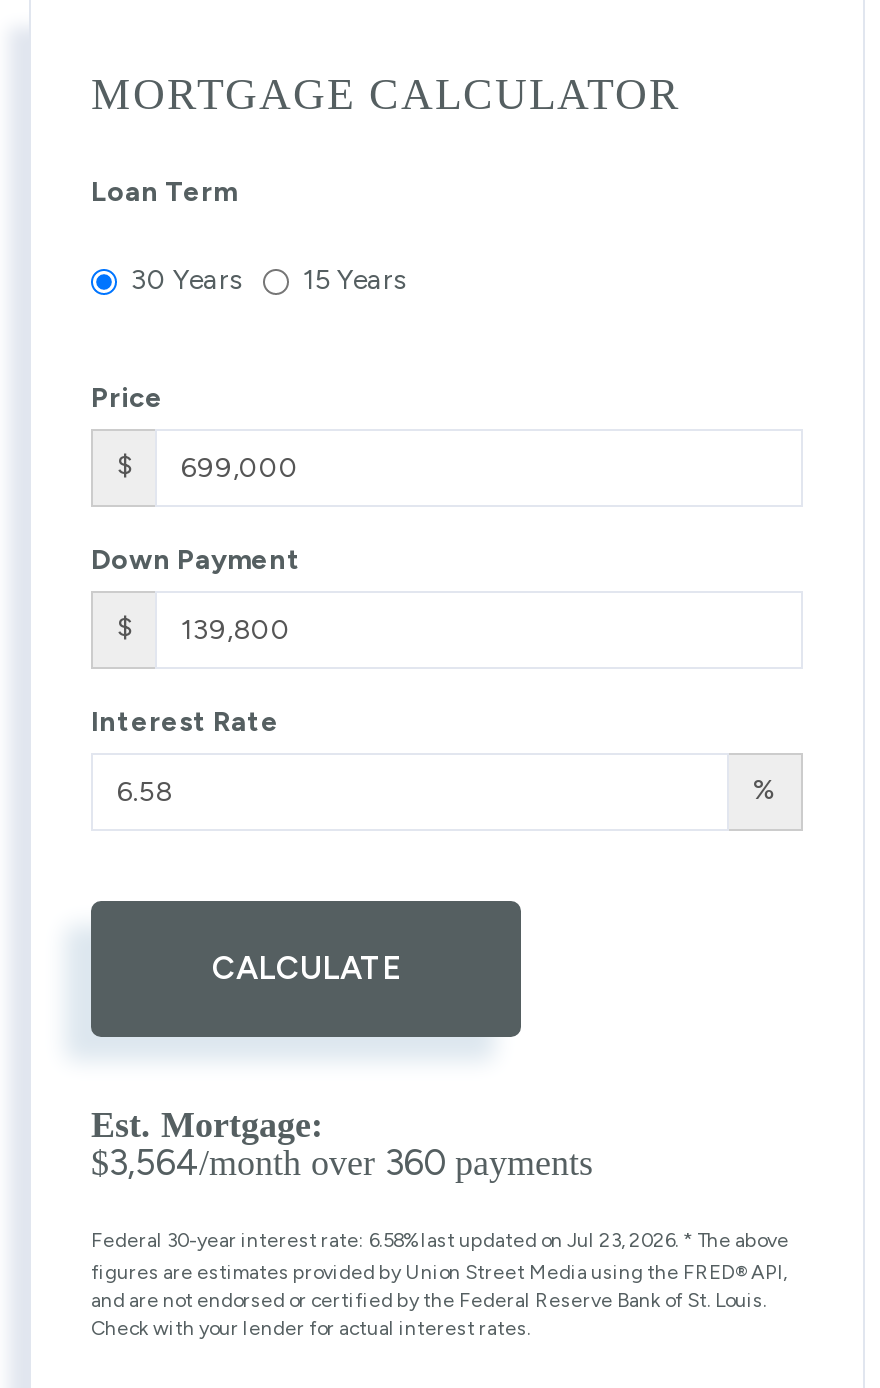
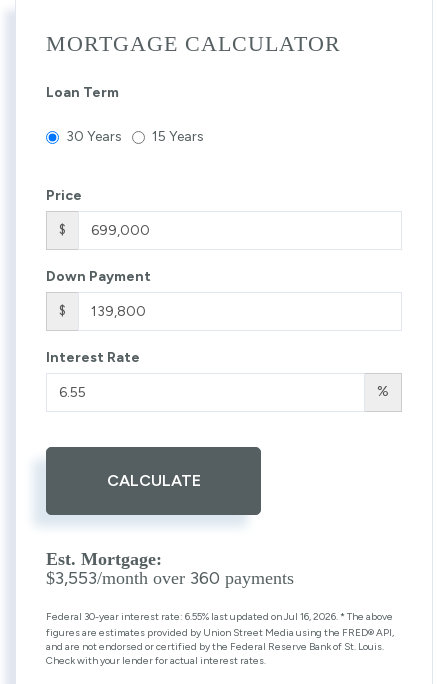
[91,1141,593,1185] $3,564/month over 360 payments -> [46,567,294,589] $3,553/month over 360 payments
[91,1227,789,1253] Federal 30-year interest rate: 6.58% last updated on Jul 23, 2026. * The above -> [46,610,393,623] Federal 30-year interest rate: 6.55% last updated on Jul 16, 2026. * The above

